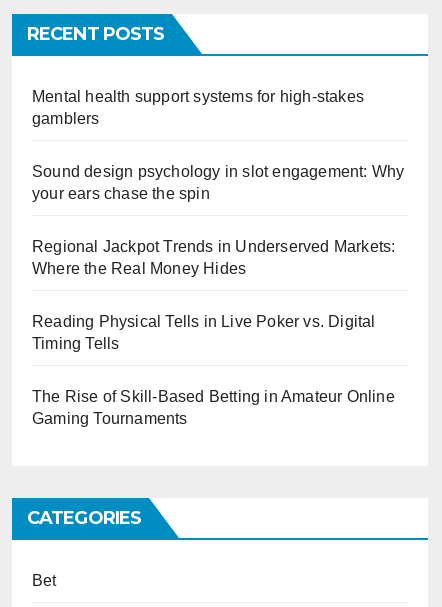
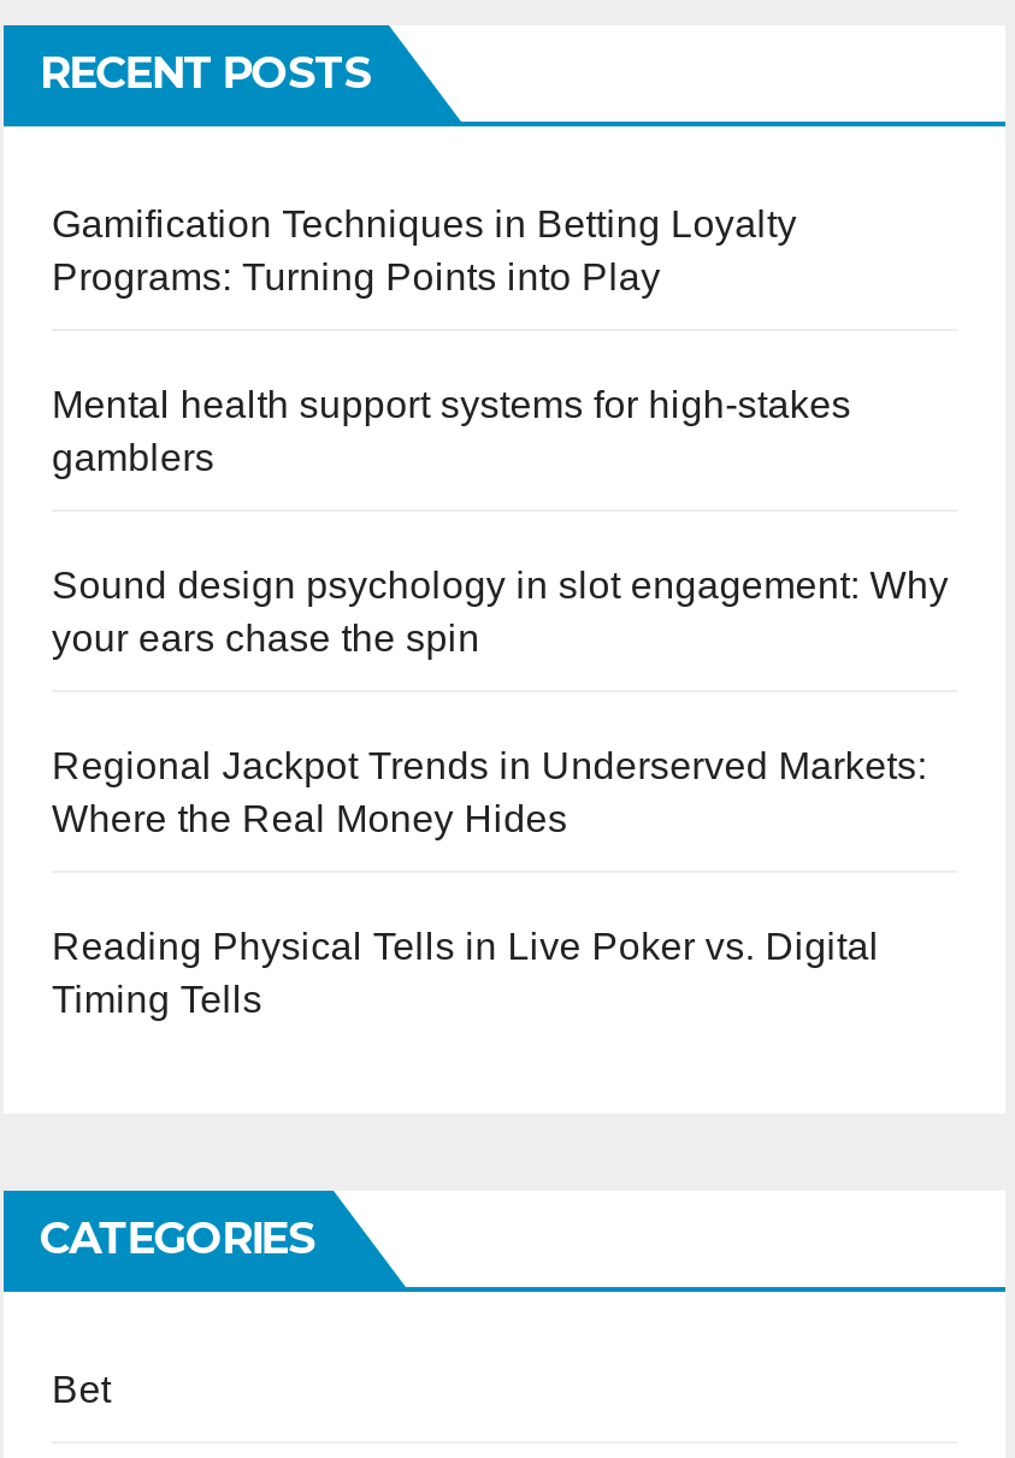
none -> [52,203,797,297] Gamification Techniques in Betting Loyalty | Programs: Turning Points into Play
moved [32,88,404,352] -> [52,383,949,1019]: Mental health support systems for high-stakes | gamblers | Sound design psychology in slot engagement: Why | your ears chase the spin | Regional Jackpot Trends in Underserved Markets: | Where the Real Money Hides | Reading Physical Tells in Live Poker vs. Digital | Timing Tells
[32,388,395,427] The Rise of Skill-Based Betting in Amateur Online | Gaming Tournaments -> none

